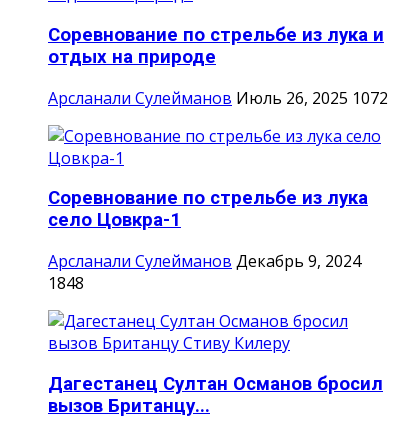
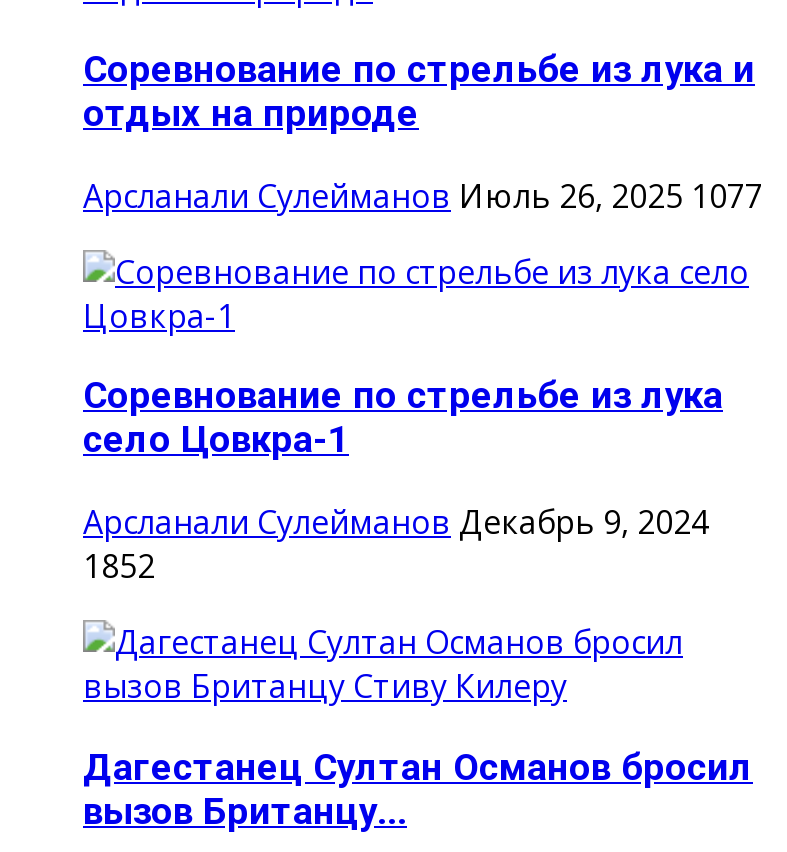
[48,87,388,109] Арсланали Сулейманов Июль 26, 2025 1072 -> [83,173,763,217] Арсланали Сулейманов Июль 26, 2025 1077
[48,272,84,294] 1848 -> [83,544,155,588] 1852

